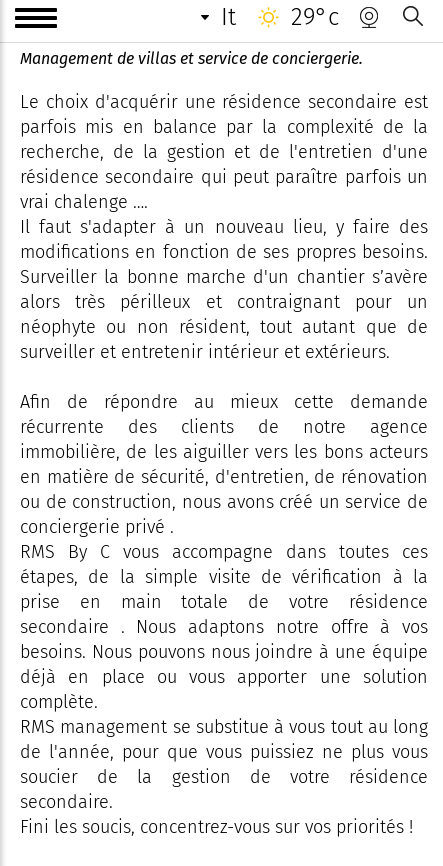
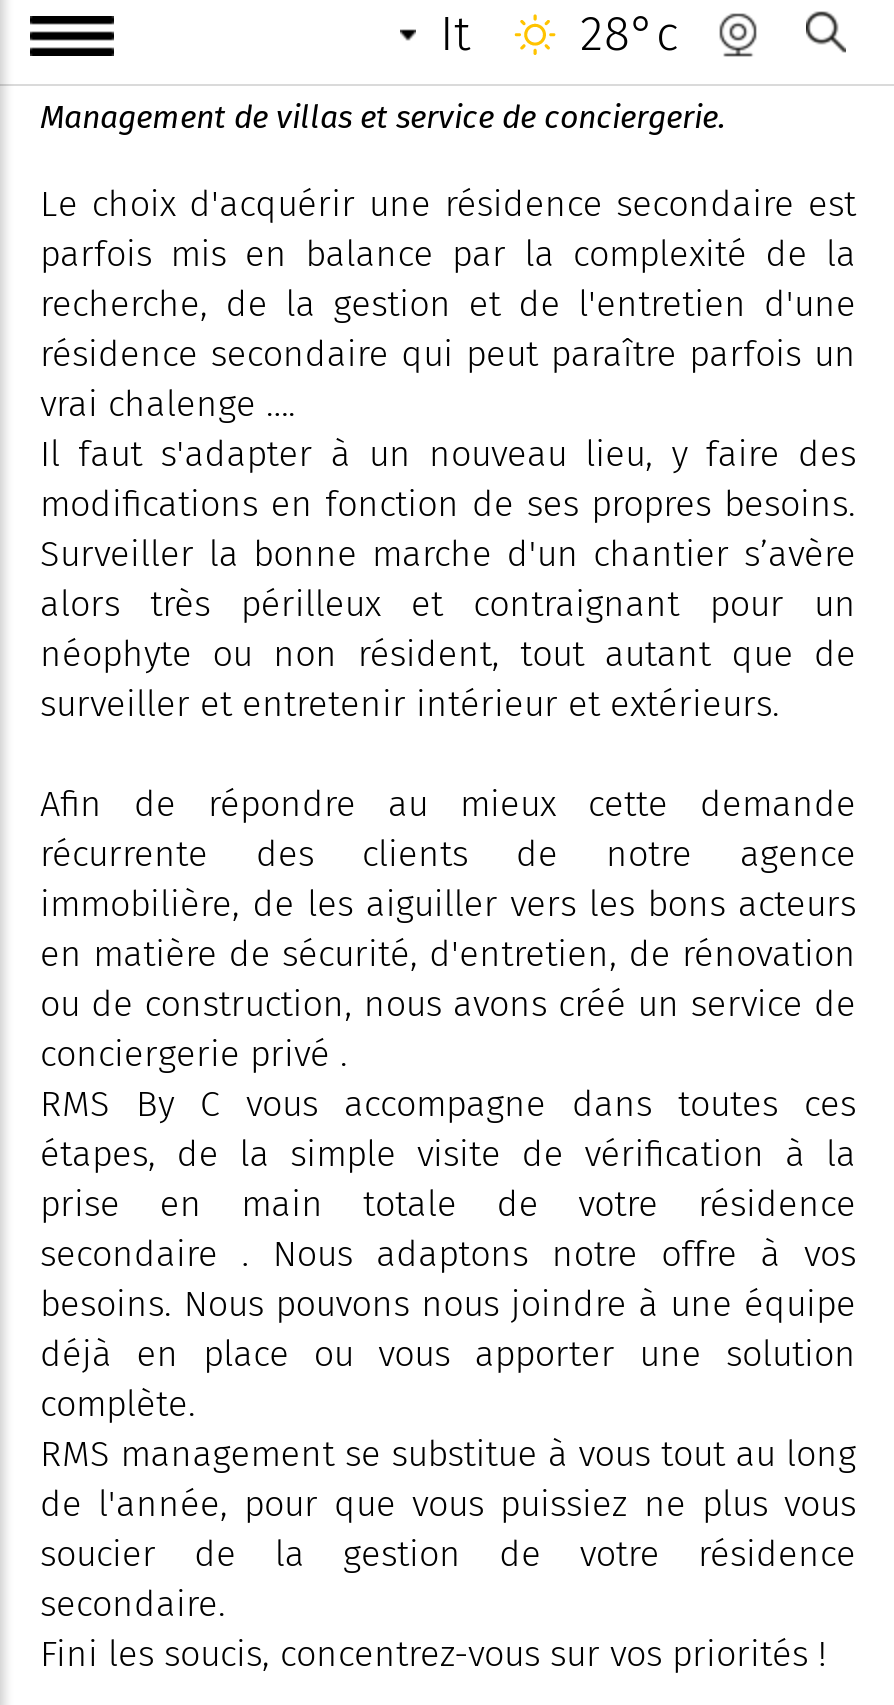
[291,3,339,31] 29°c -> [580,6,678,62] 28°c

